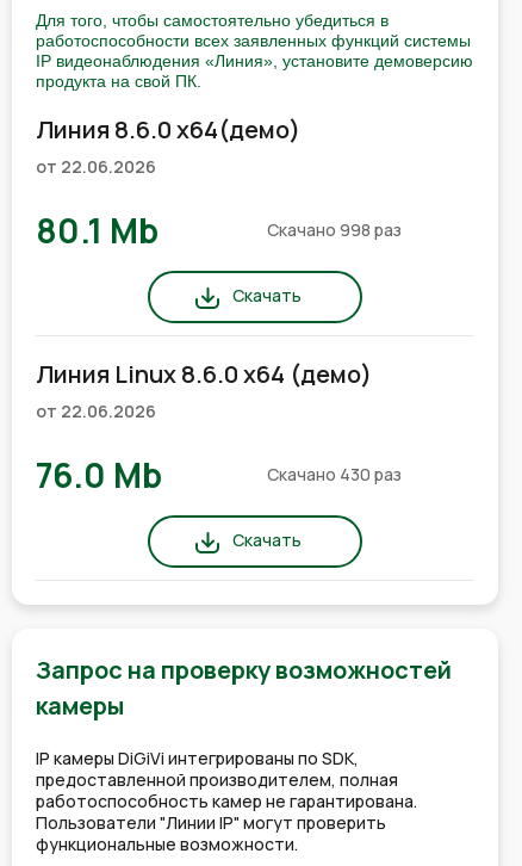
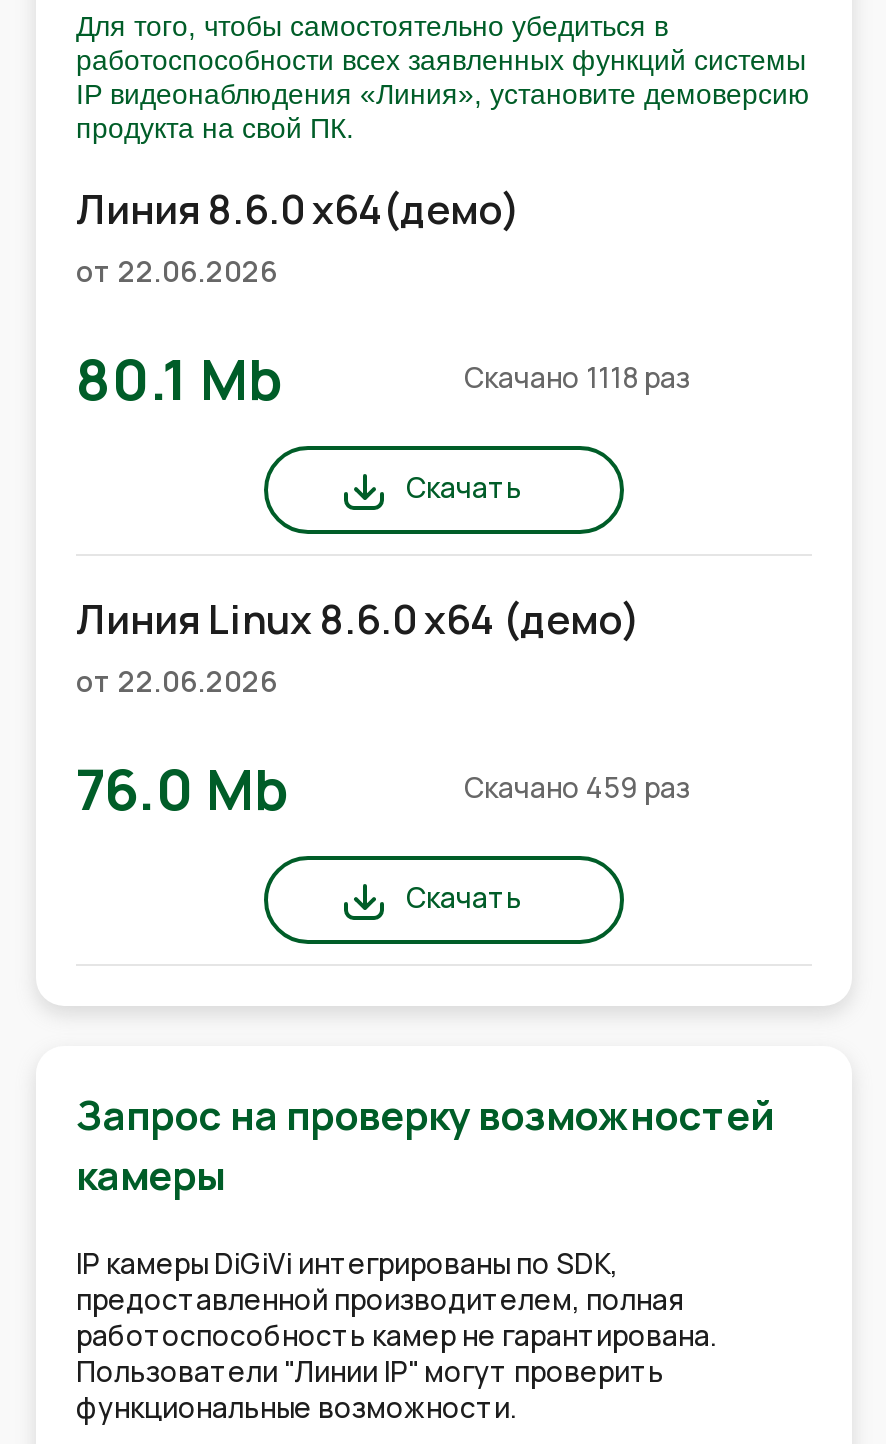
[267,218,402,241] Скачано 998 раз -> [464,358,690,396] Скачано 1118 раз
[267,463,402,485] Скачано 430 раз -> [464,768,690,806] Скачано 459 раз

